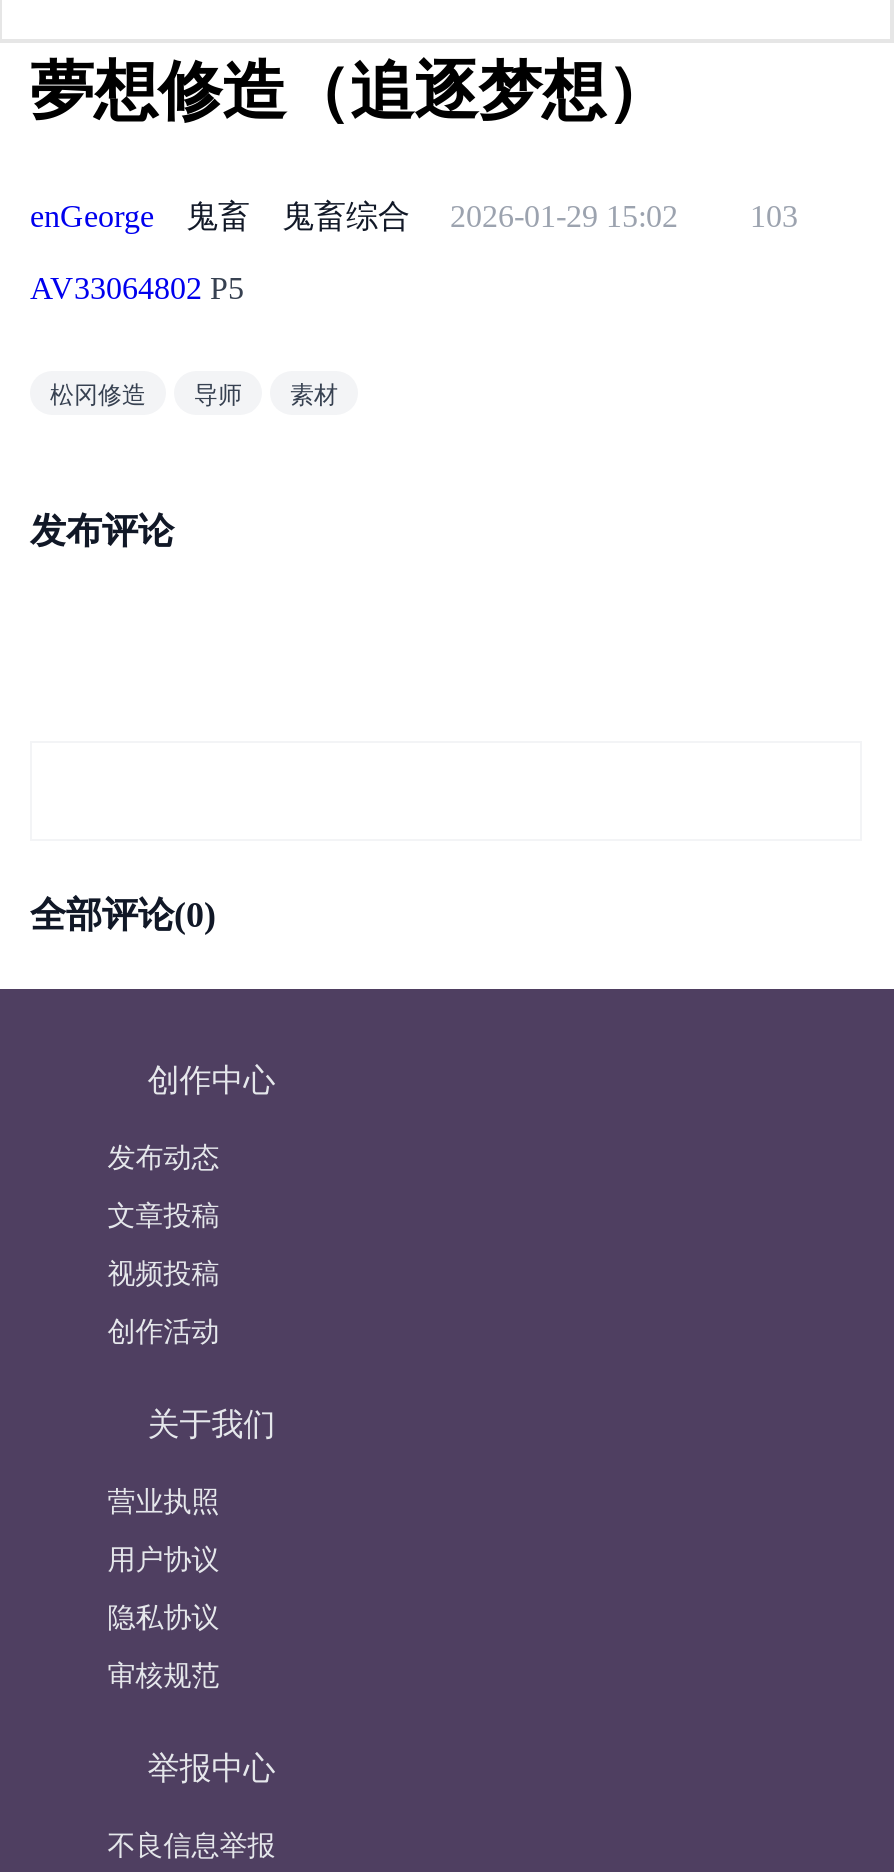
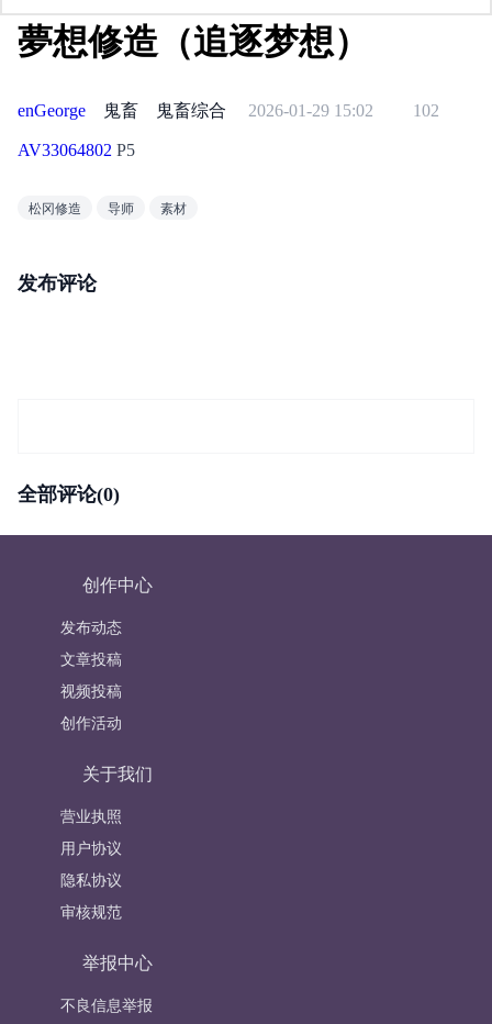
[750,199,798,233] 103 -> [413,101,439,120] 102

